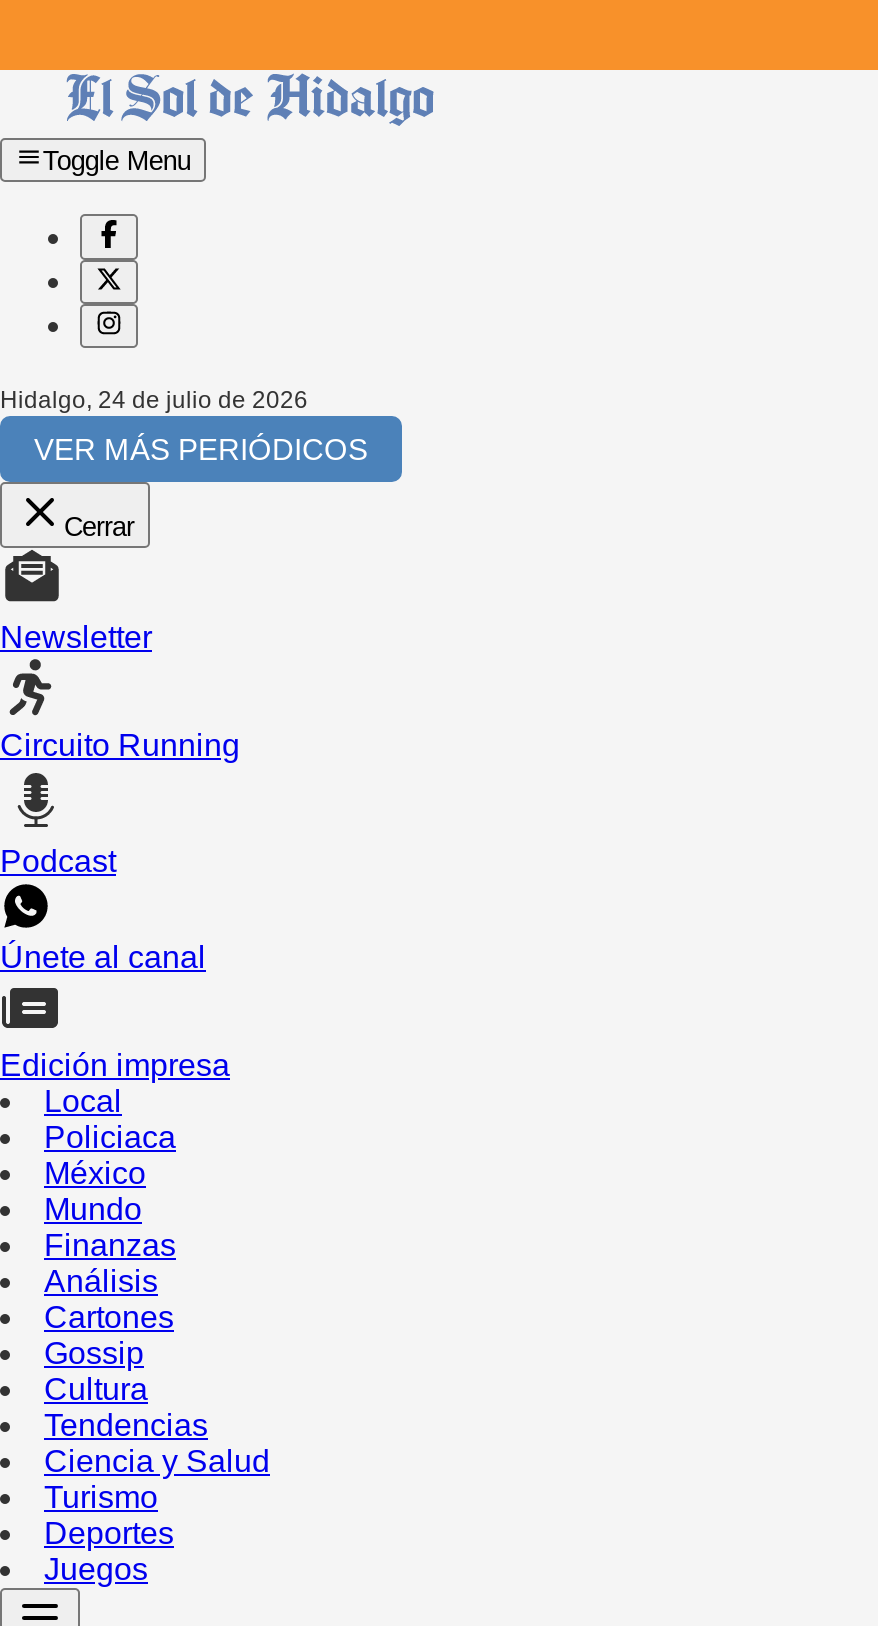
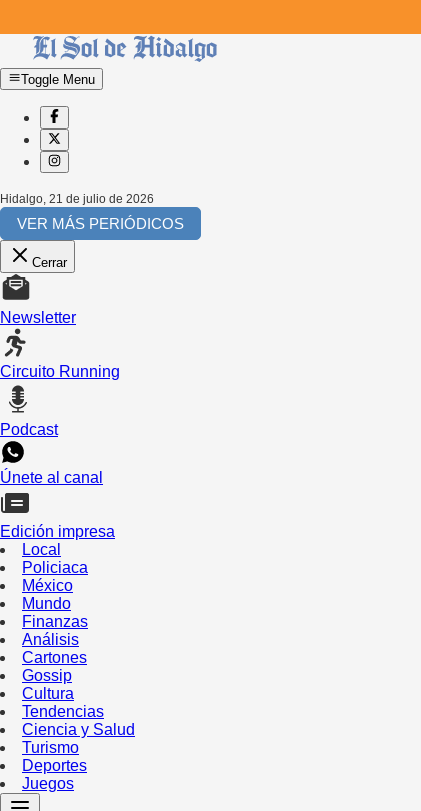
[0,387,308,415] Hidalgo, 24 de julio de 2026 -> [0,192,154,206] Hidalgo, 21 de julio de 2026

